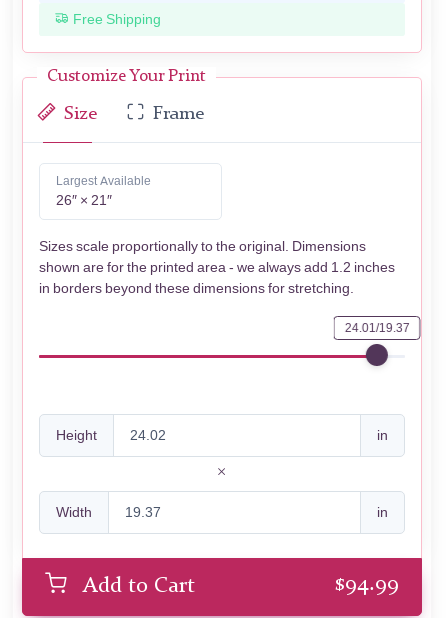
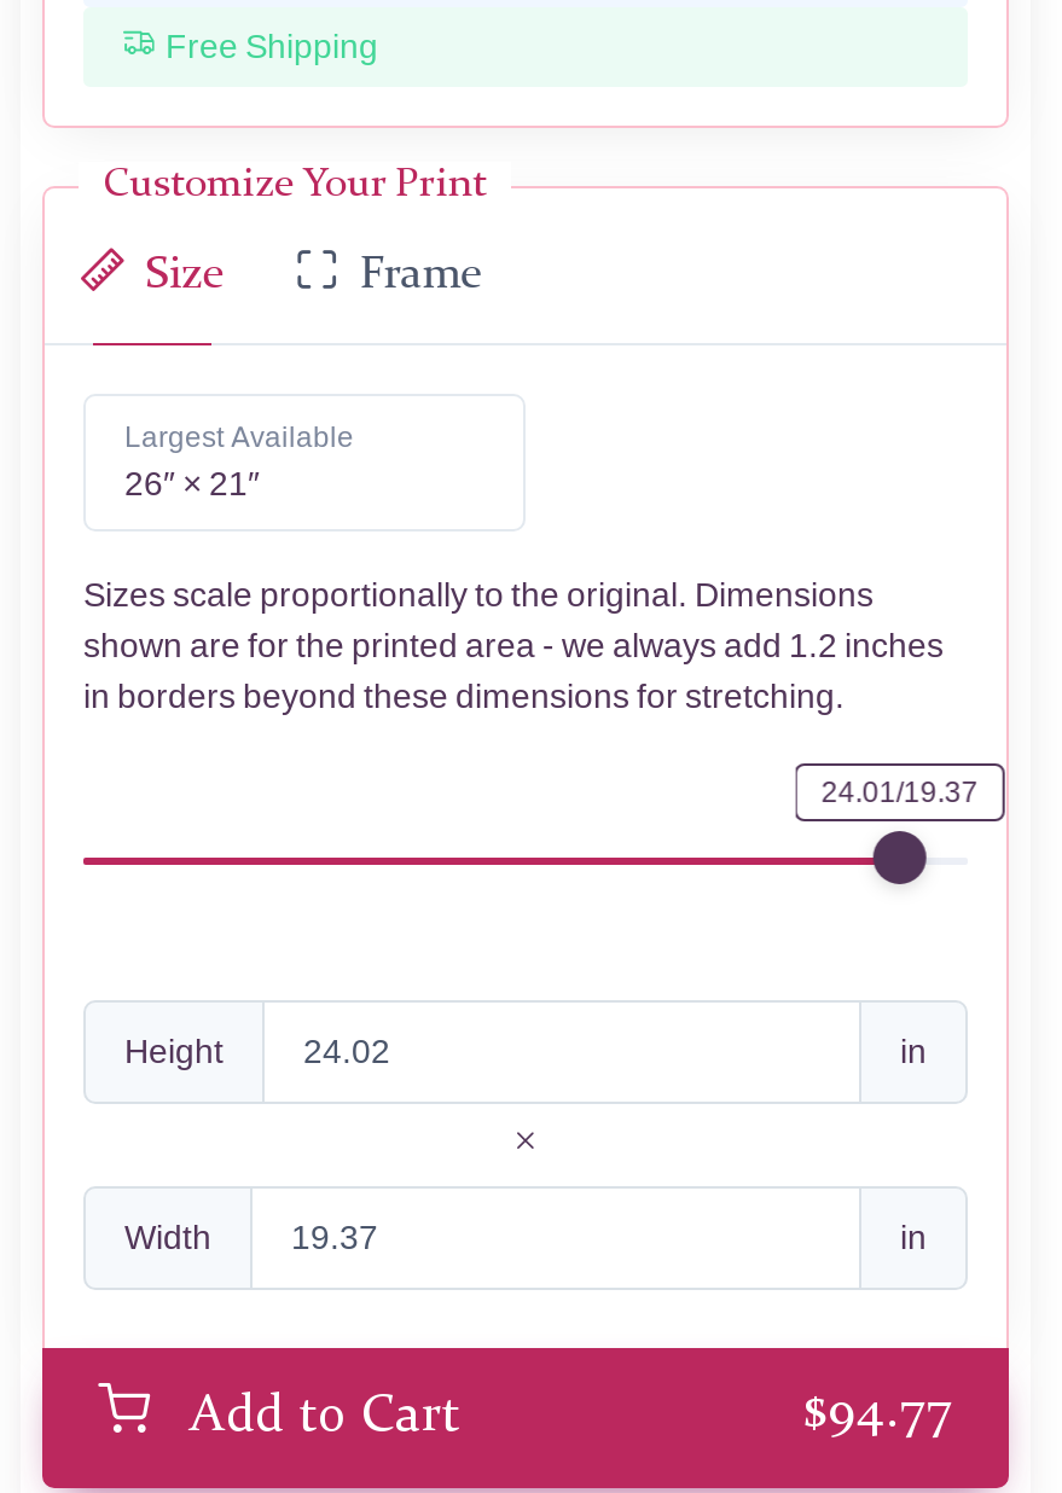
[335,574,399,595] $94.99 -> [803,1387,953,1438] $94.77

